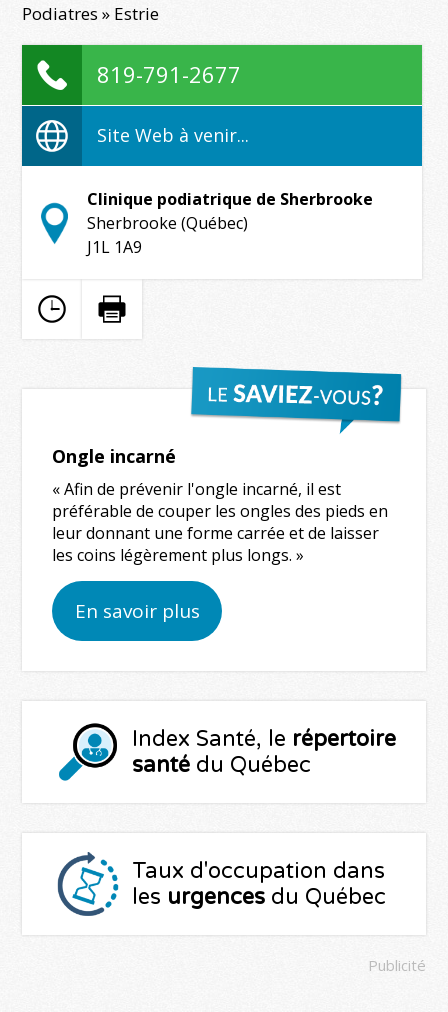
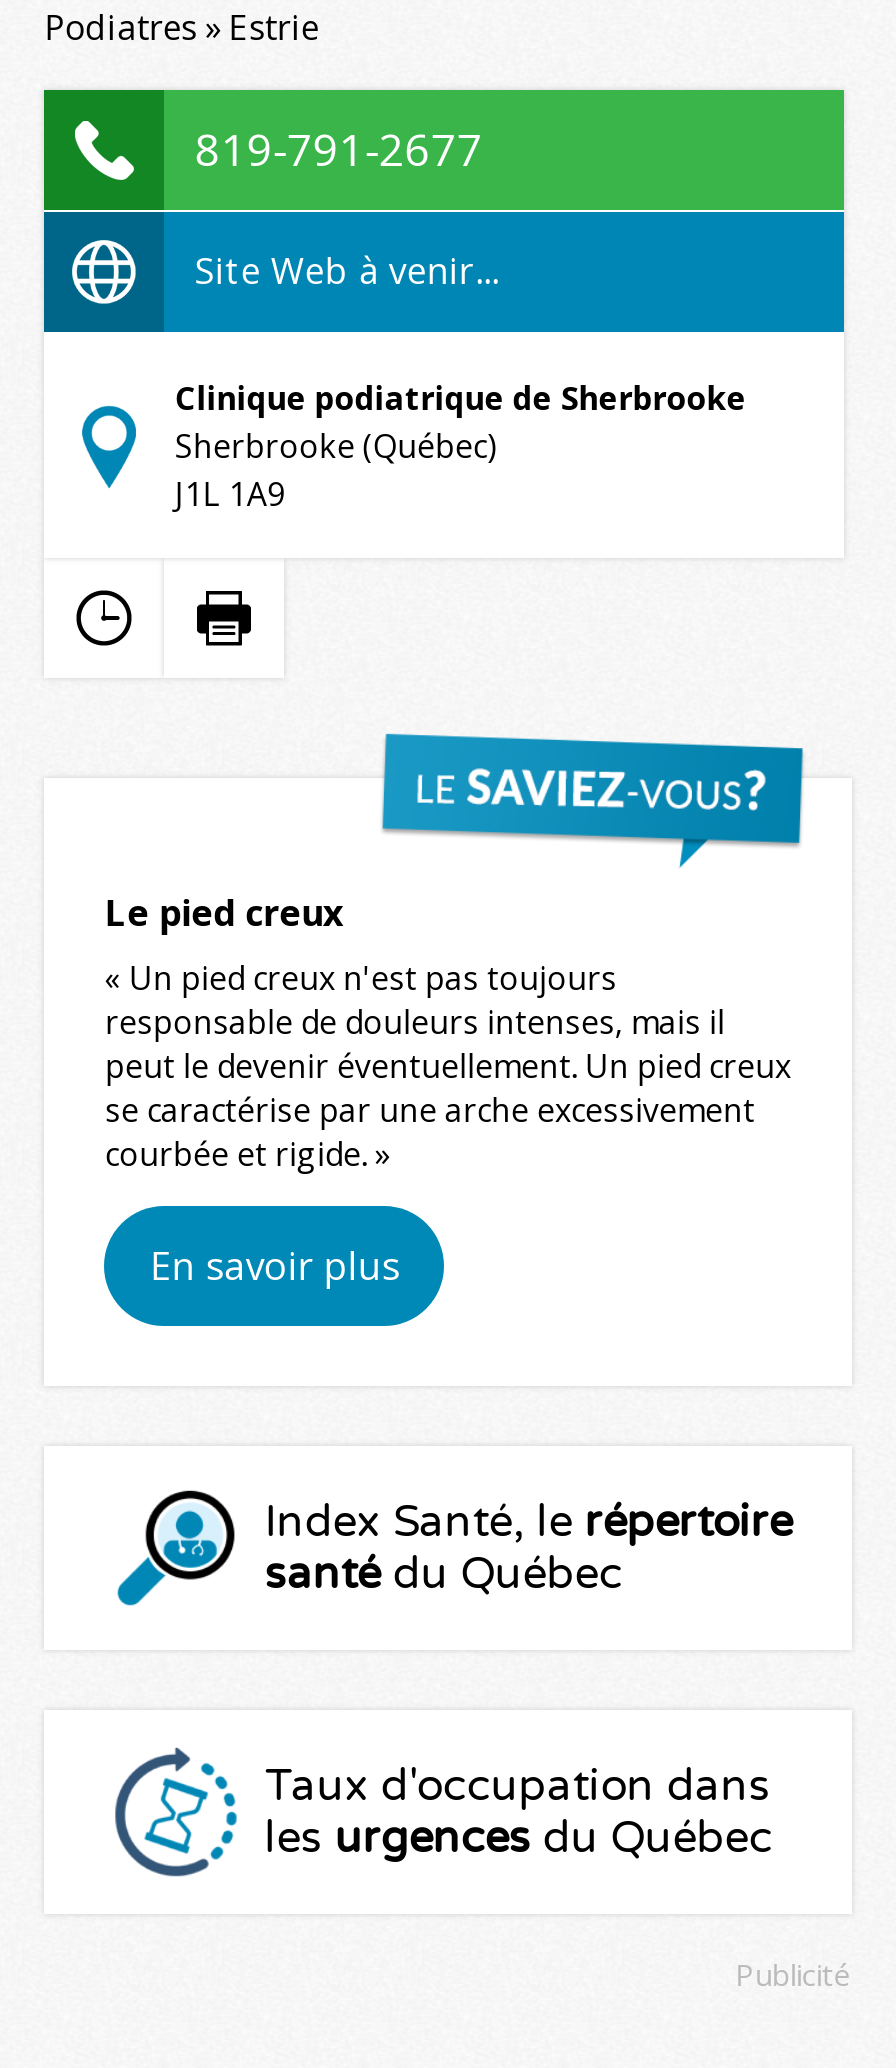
[52,444,388,566] Ongle incarné | « Afin de prévenir l'ongle incarné, il est | préférable de couper les ongles des pieds en | leur donnant une forme carrée et de laisser | les coins légèrement plus longs. » -> [105,888,791,1176] Le pied creux | « Un pied creux n'est pas toujours | responsable de douleurs intenses, mais il | peut le devenir éventuellement. Un pied creux | se caractérise par une arche excessivement | courbée et rigide. »

